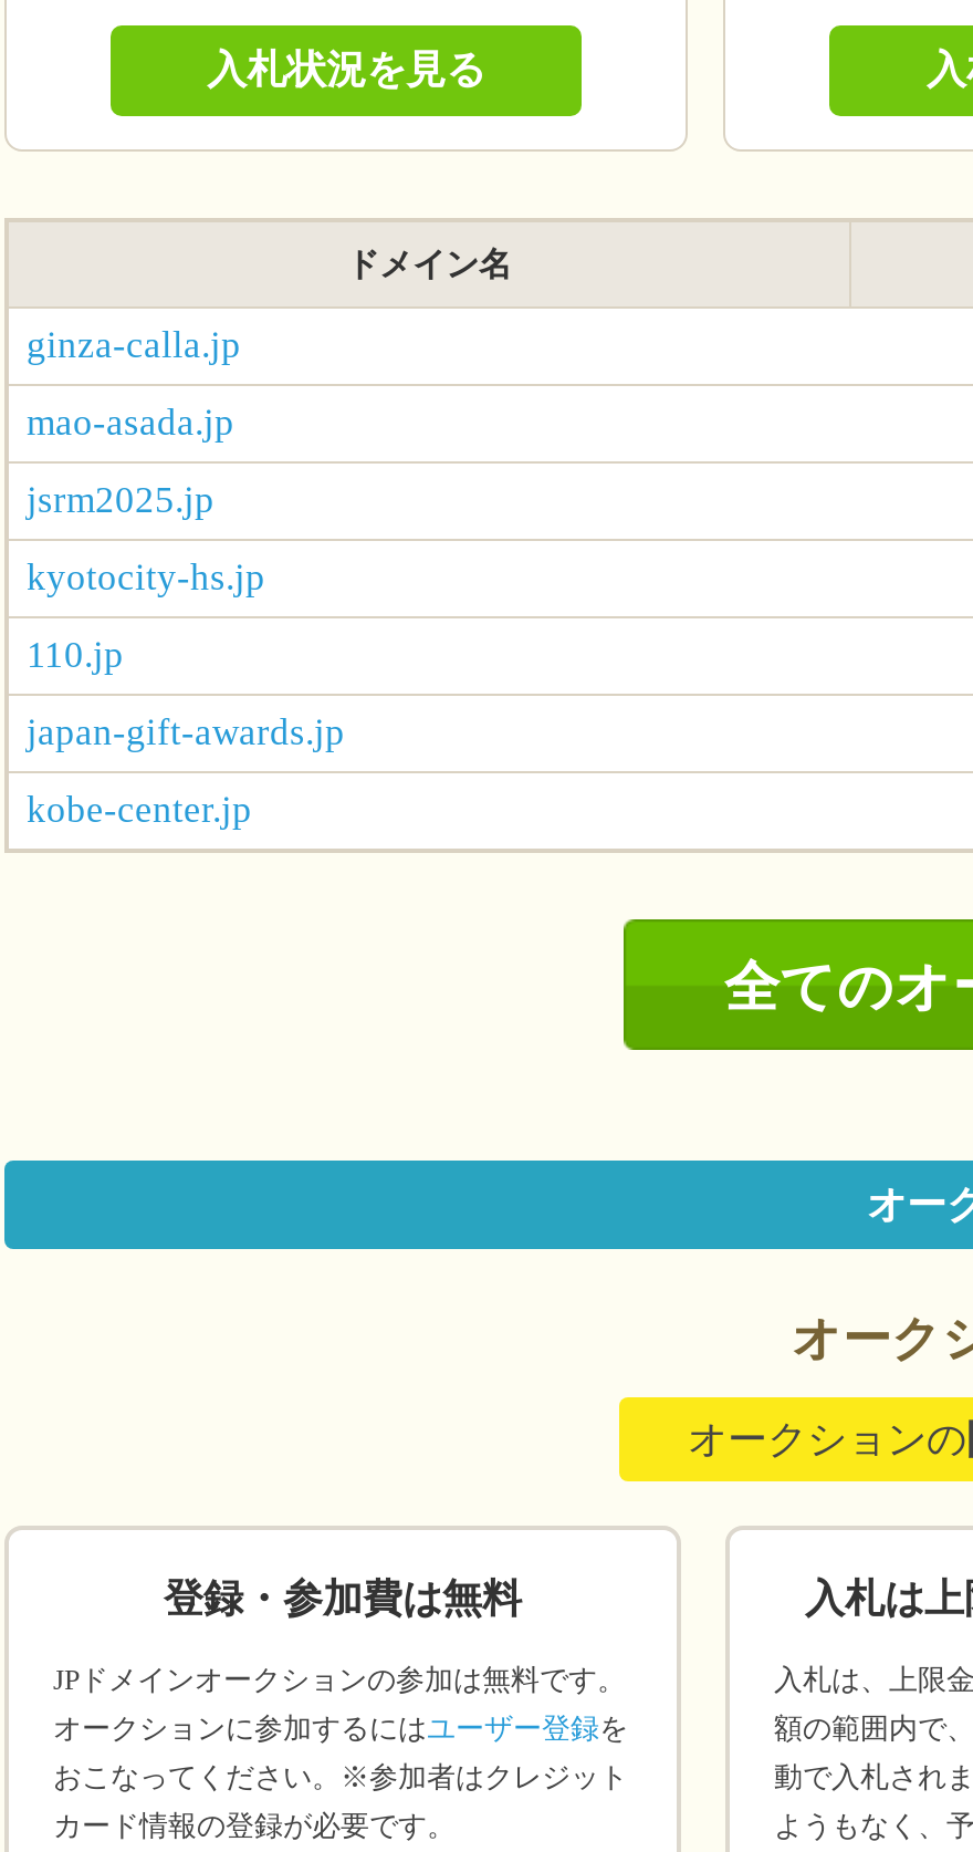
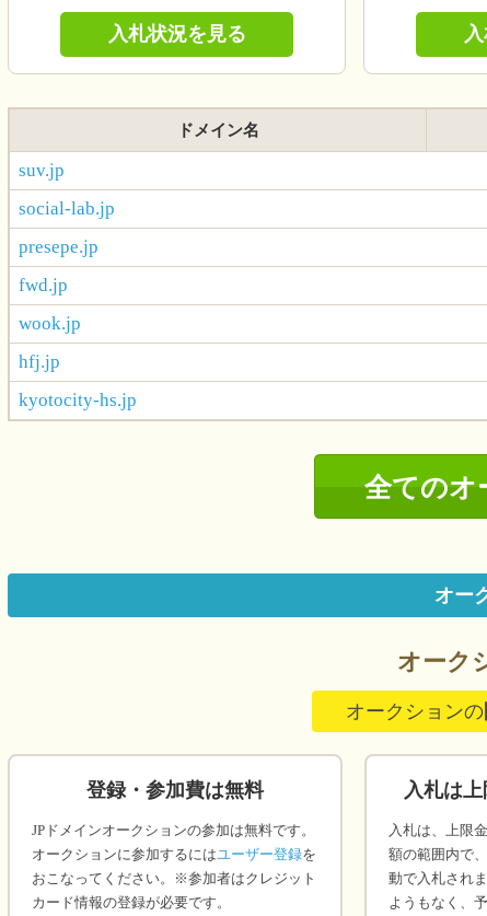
[27,324,241,521] ginza-calla.jp | mao-asada.jp | jsrm2025.jp -> [19,160,115,372] suv.jp | social-lab.jp | presepe.jp | fwd.jp | wook.jp | hfj.jp
moved [27,556,265,599] -> [19,390,137,410]: kyotocity-hs.jp
[27,634,345,831] 110.jp | japan-gift-awards.jp | kobe-center.jp -> none

